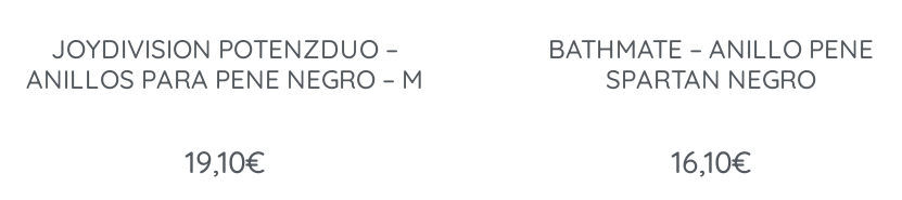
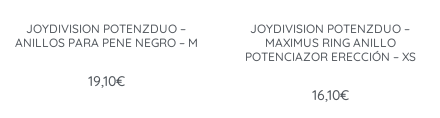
[548,33,874,96] BATHMATE – ANILLO PENE | SPARTAN NEGRO -> [244,21,415,64] JOYDIVISION POTENZDUO – | MAXIMUS RING ANILLO | POTENCIAZOR ERECCIÓN – XS

